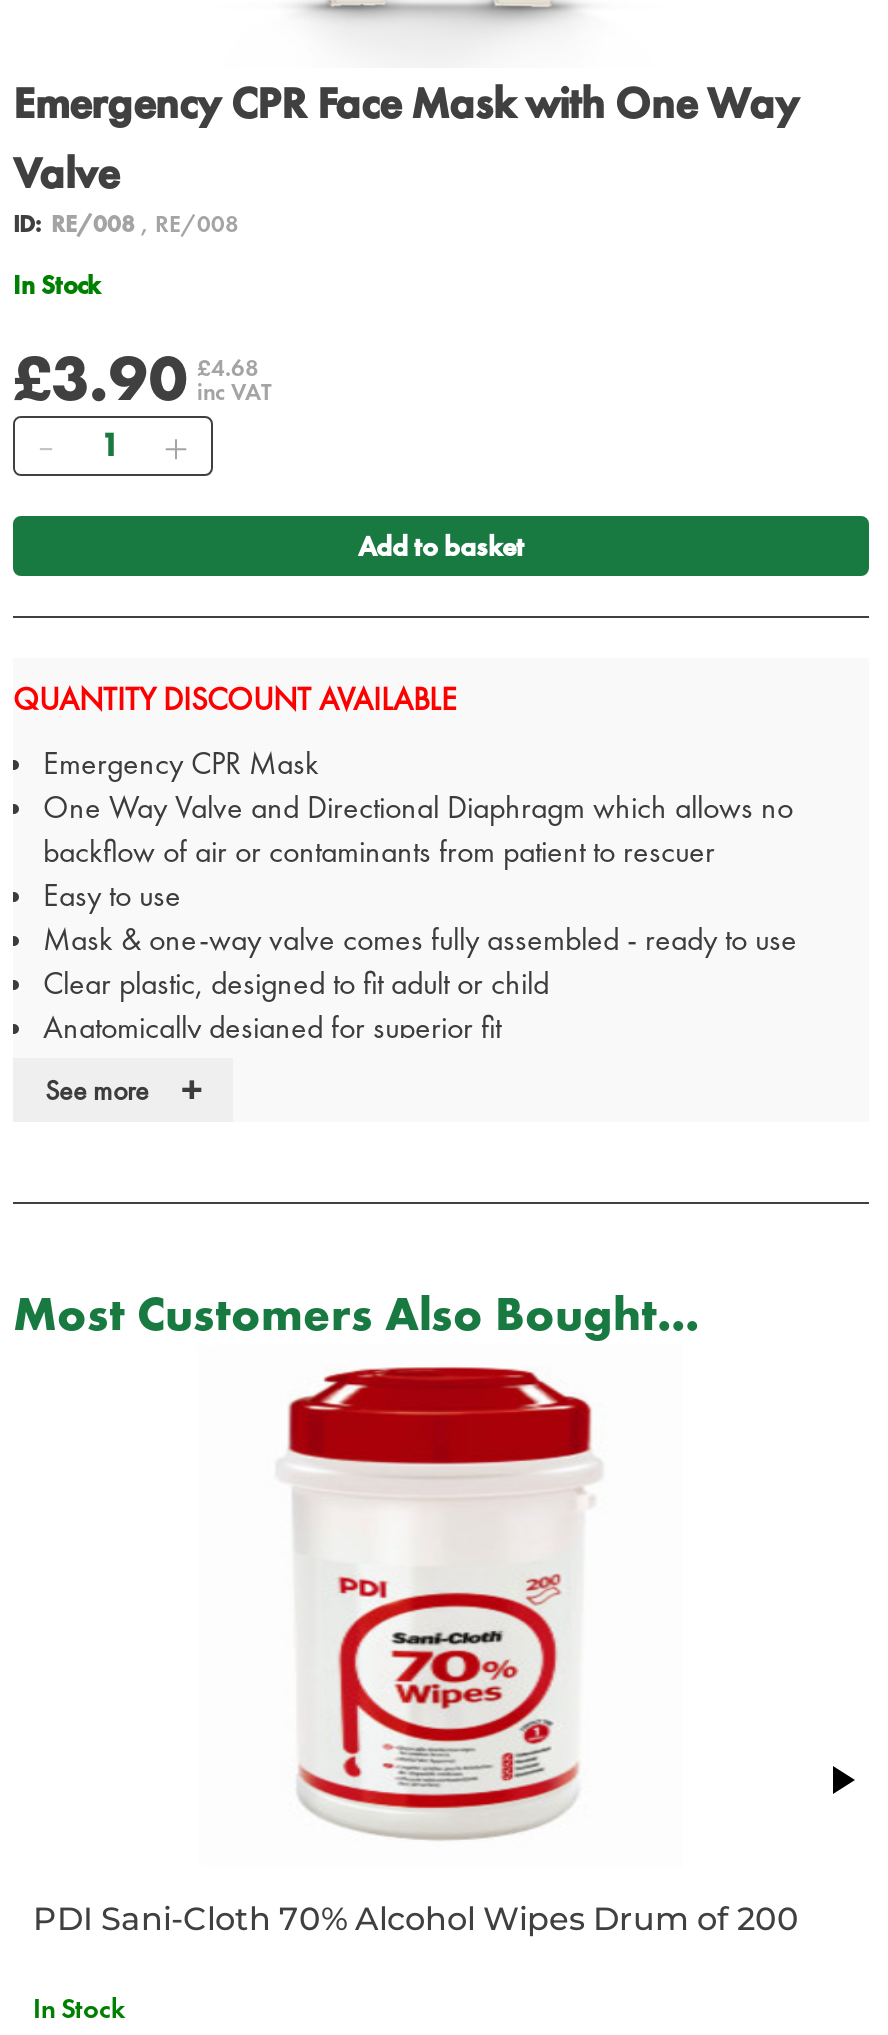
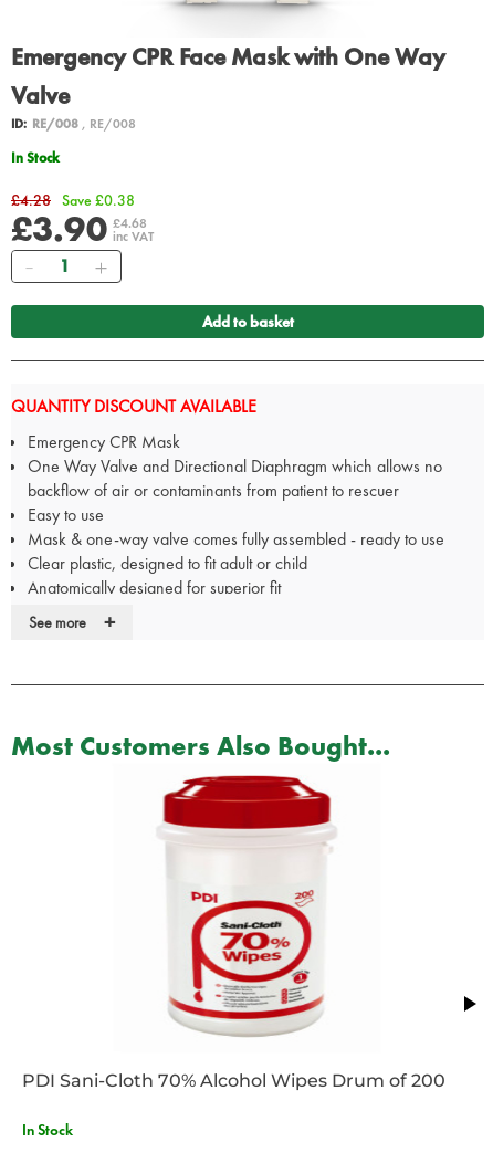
none -> [11,190,135,210] £4.28 Save £0.38

